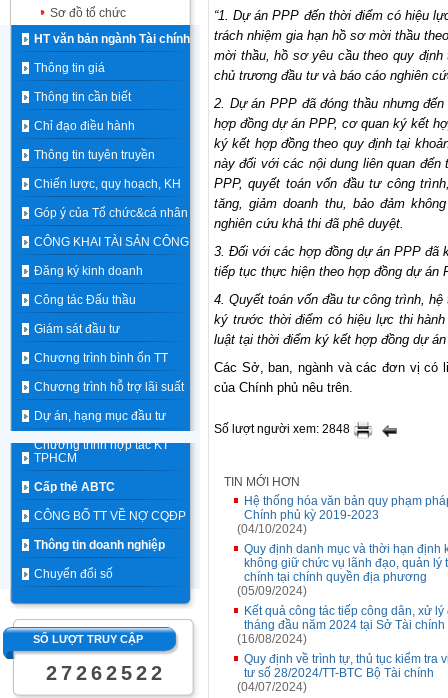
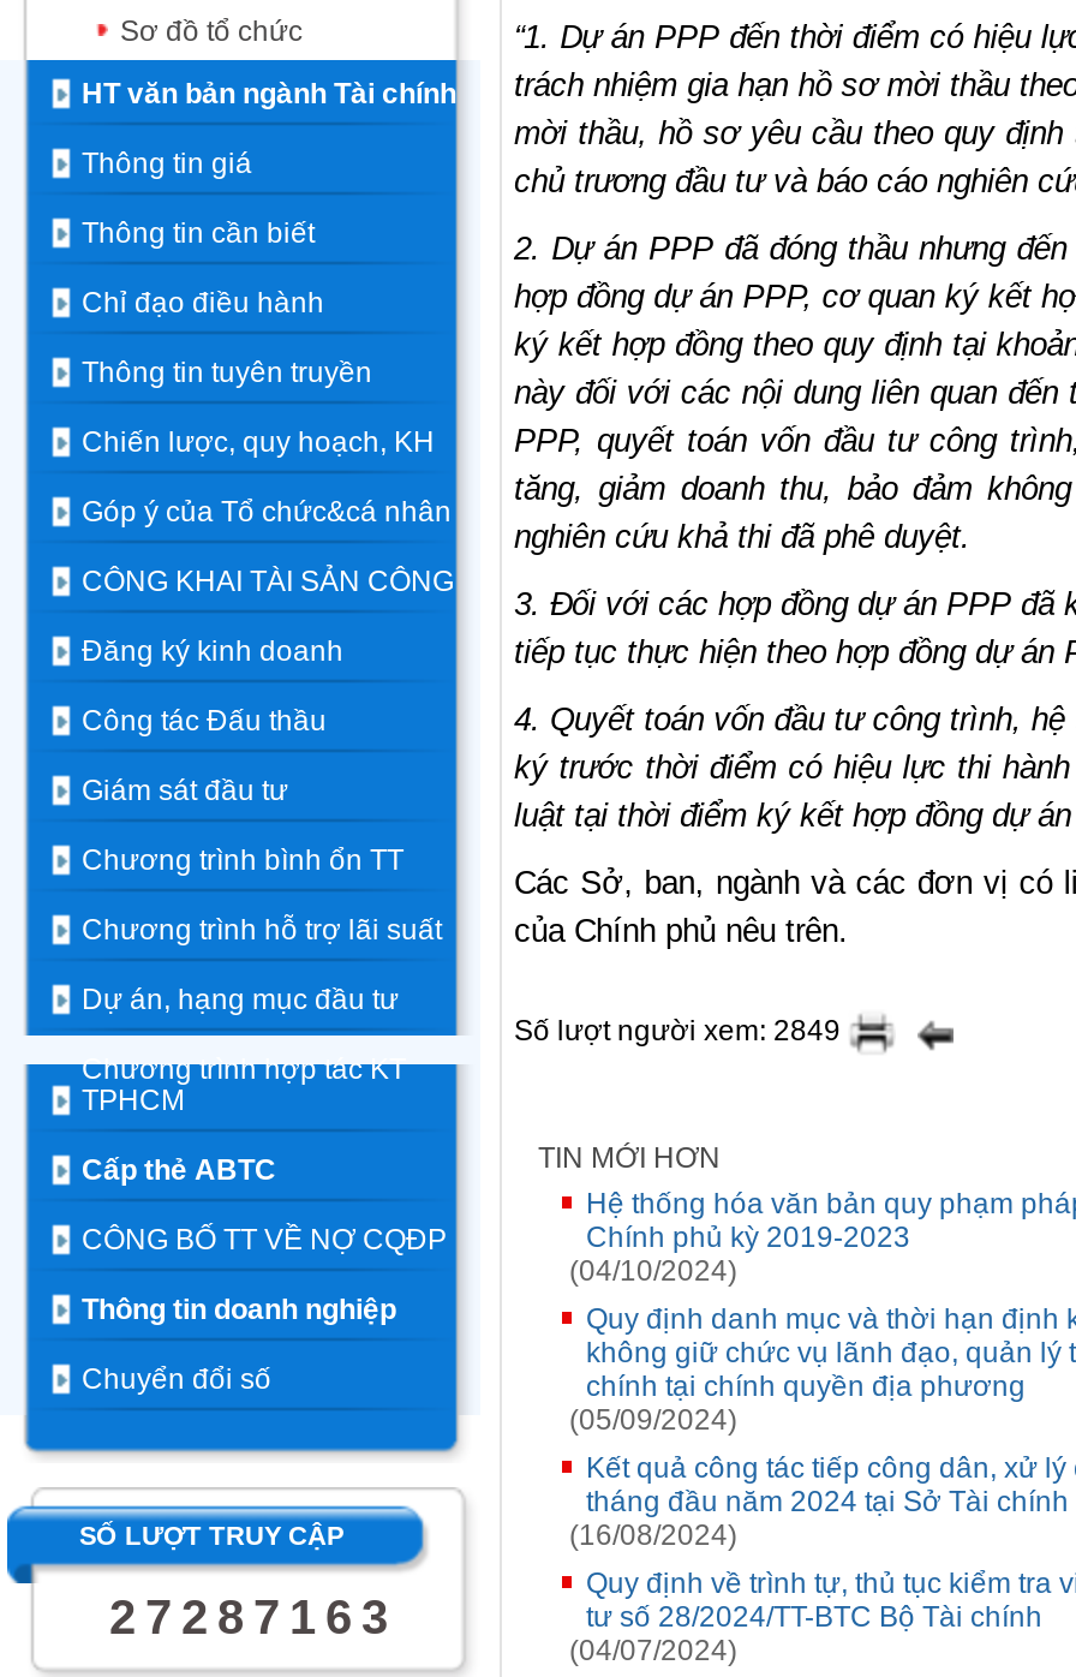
[214,422,353,436] Số lượt người xem: 2848 -> [514,1014,848,1048] Số lượt người xem: 2849
[45,662,161,684] 2 7 2 6 2 5 2 2 -> [109,1591,388,1643] 2 7 2 8 7 1 6 3

